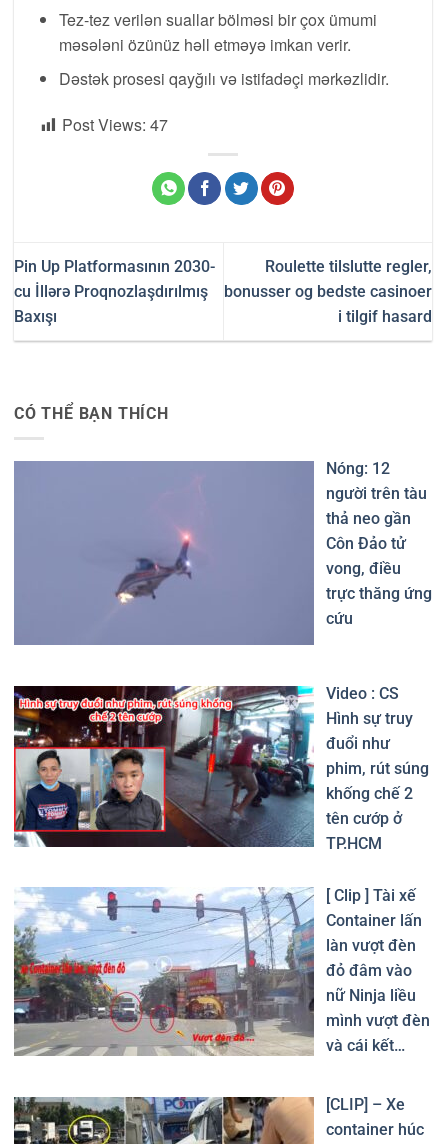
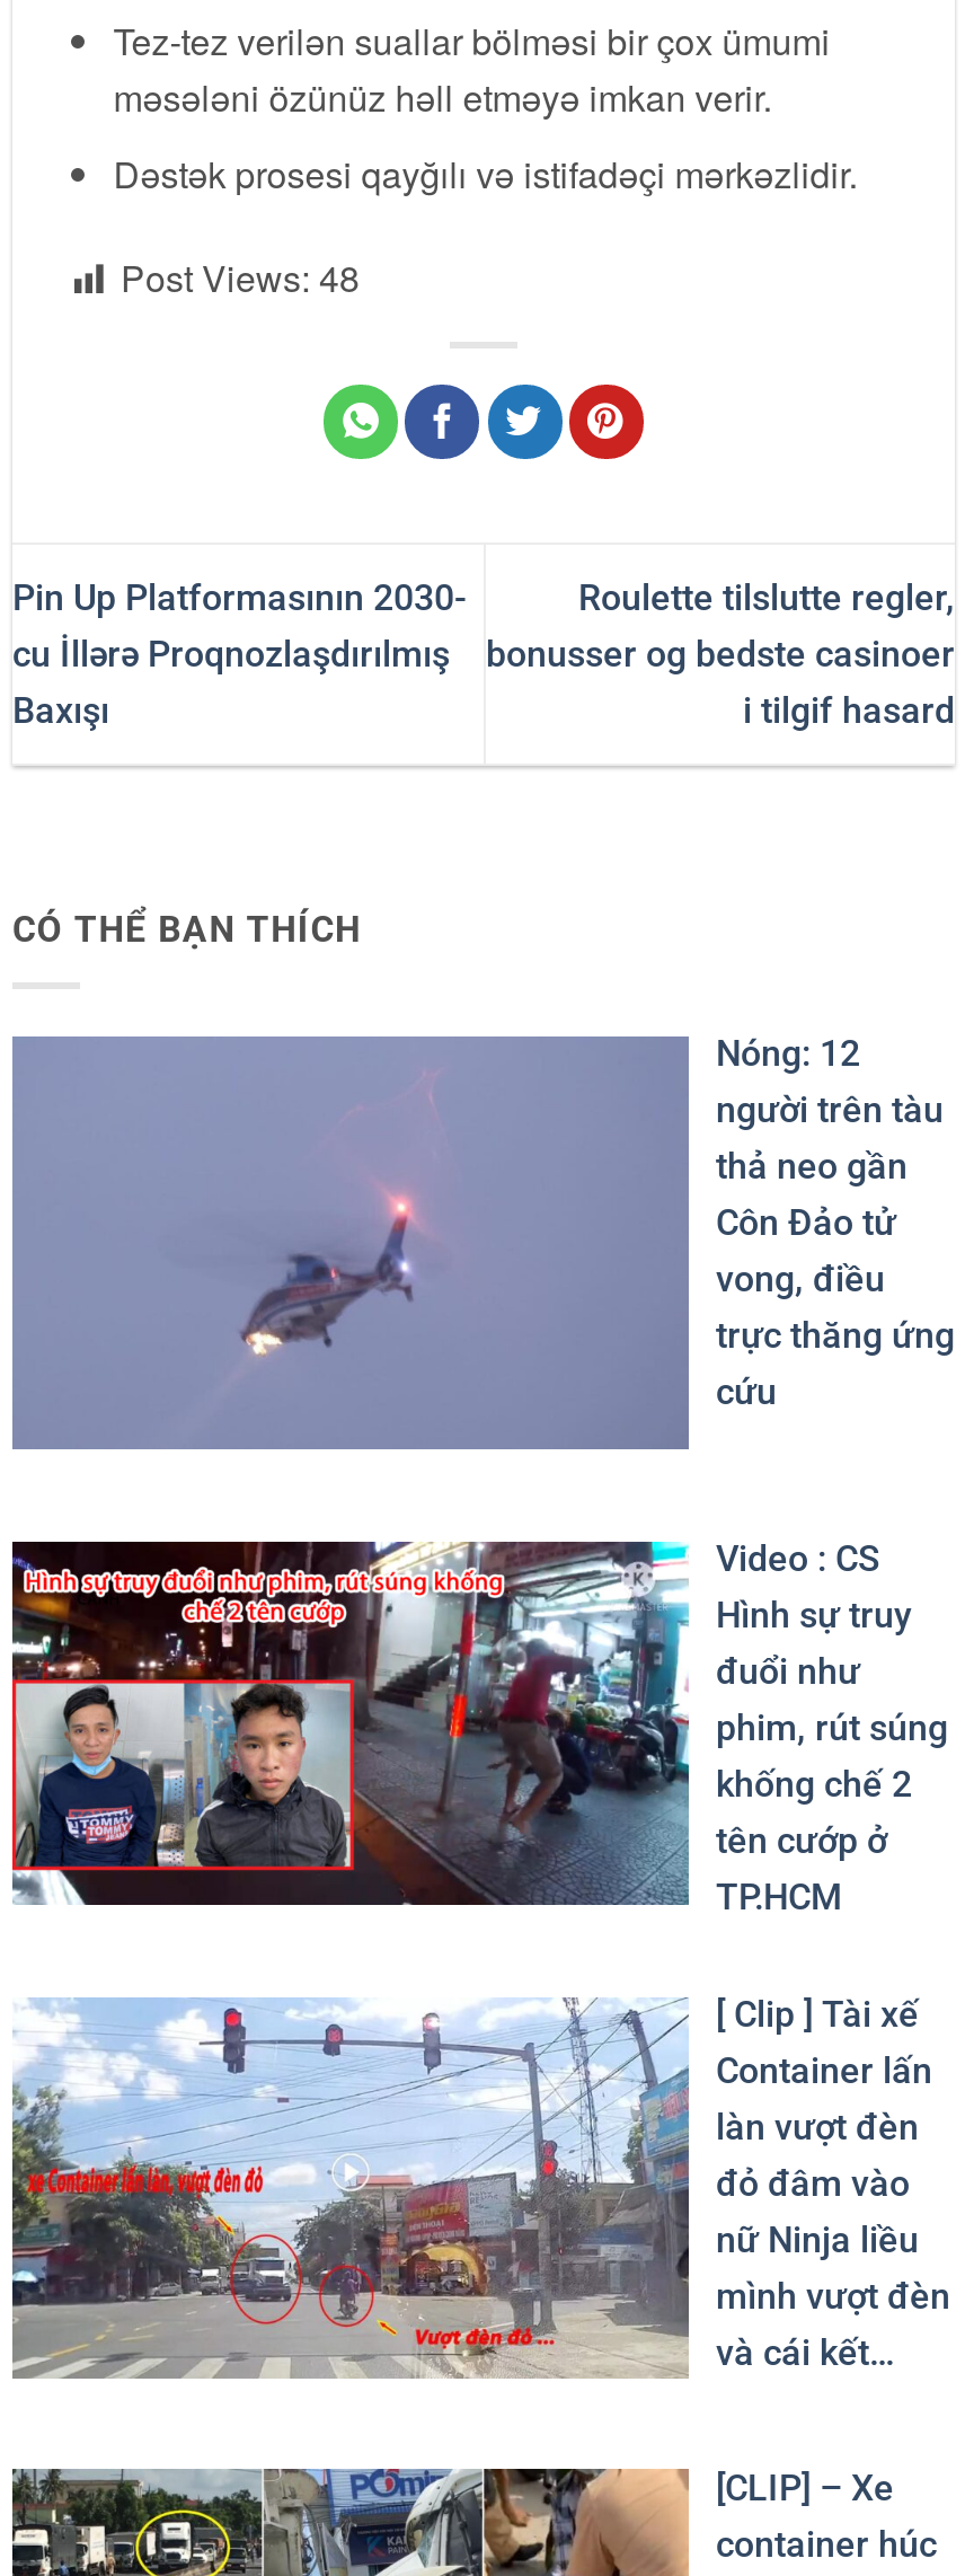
[62,113,168,136] Post Views: 47 -> [121,251,360,303] Post Views: 48

